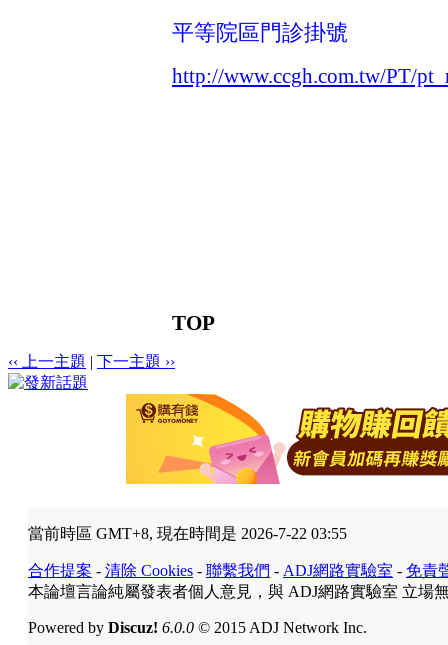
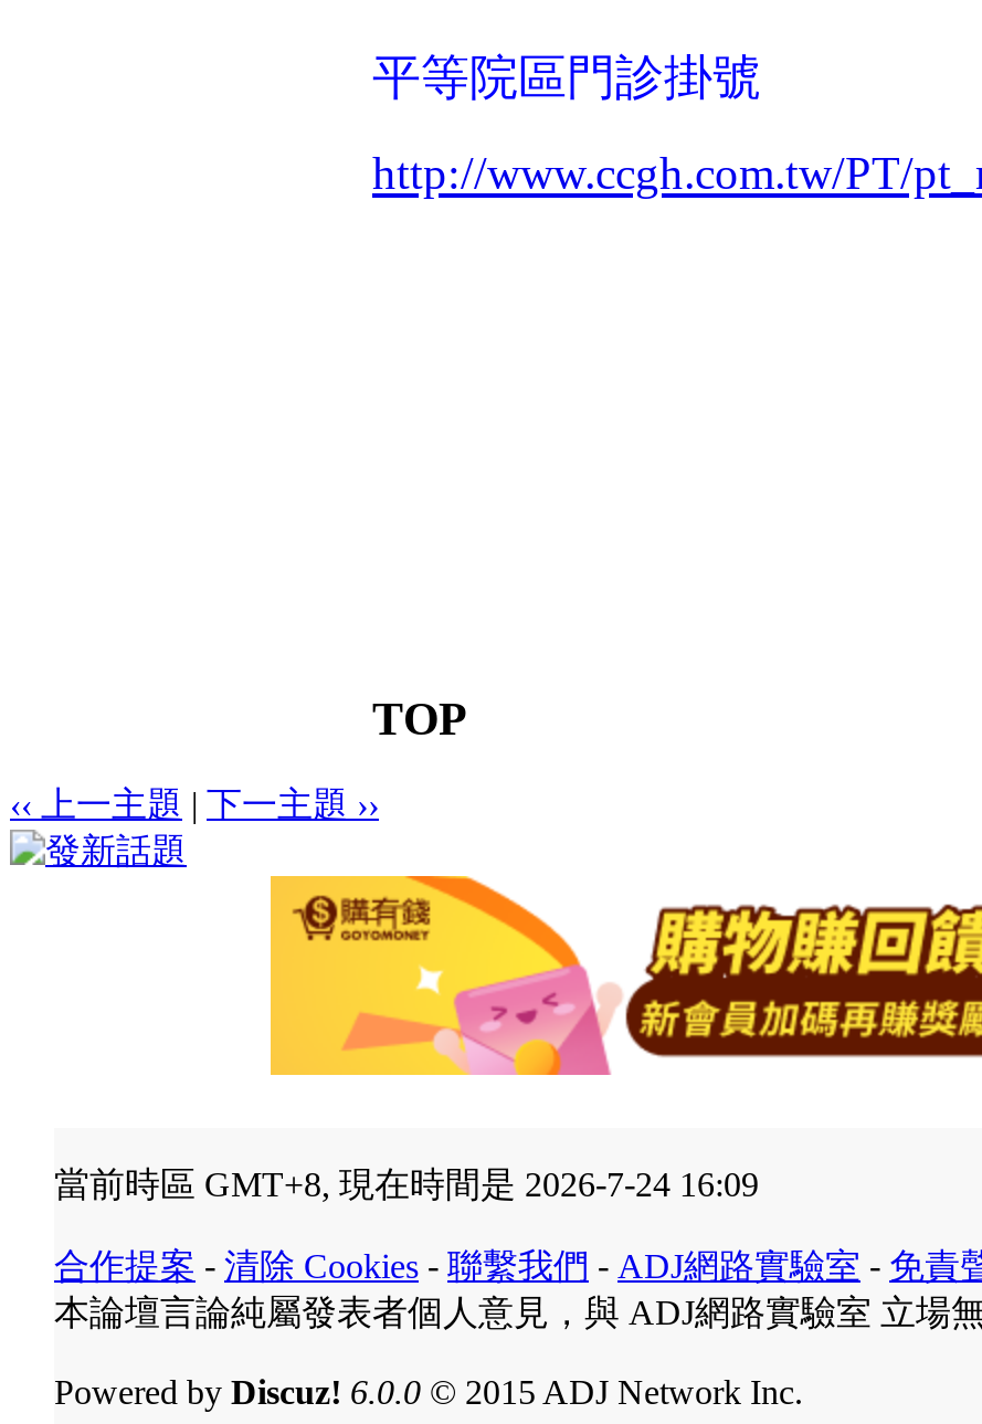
[28,525,347,542] 當前時區 GMT+8, 現在時間是 2026-7-22 03:55 -> [54,1165,759,1203] 當前時區 GMT+8, 現在時間是 2026-7-24 16:09

